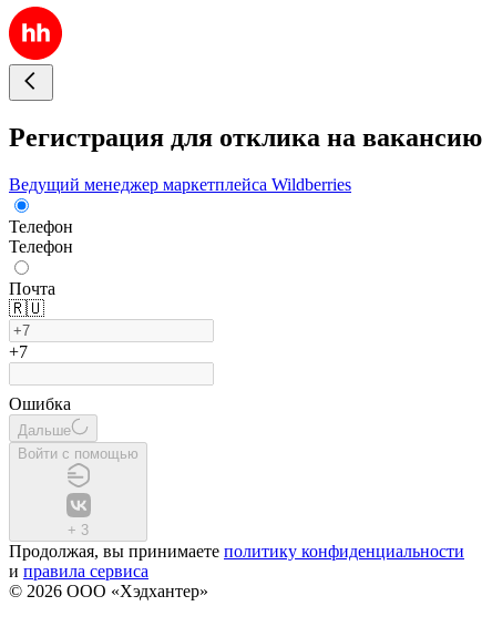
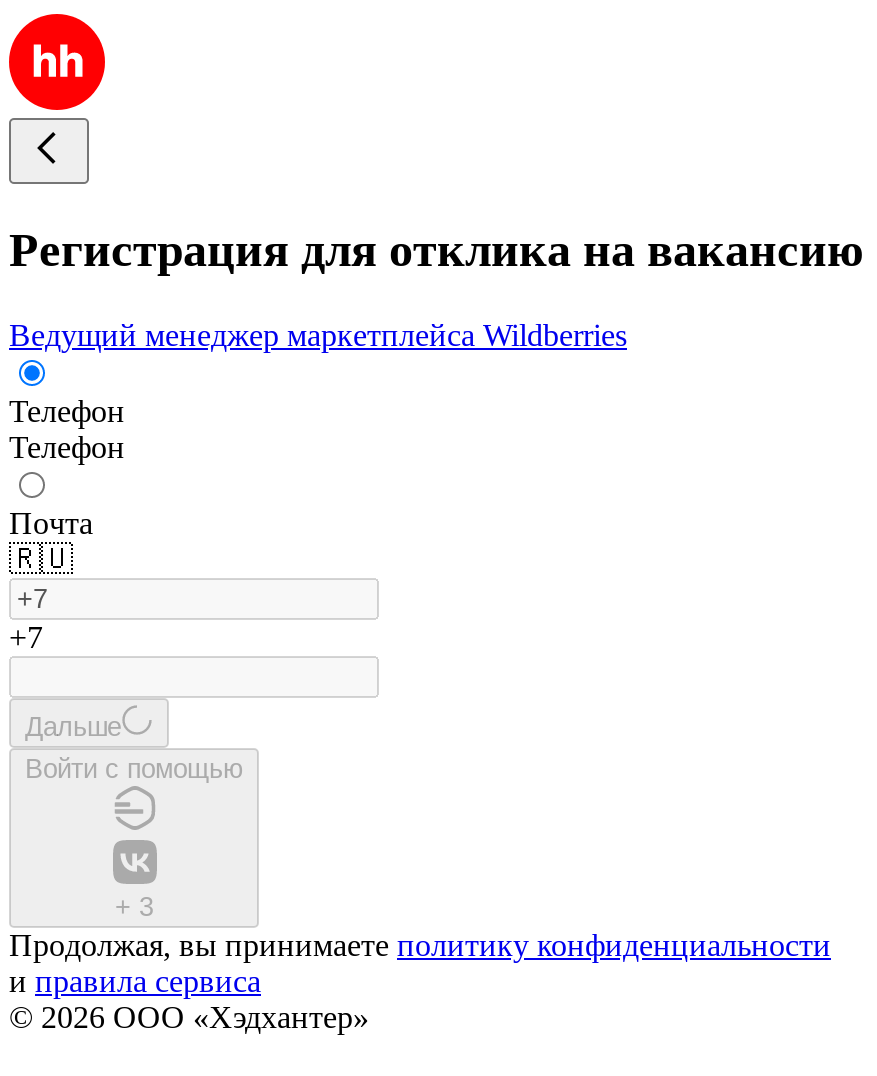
[9,394,71,413] Ошибка -> none

